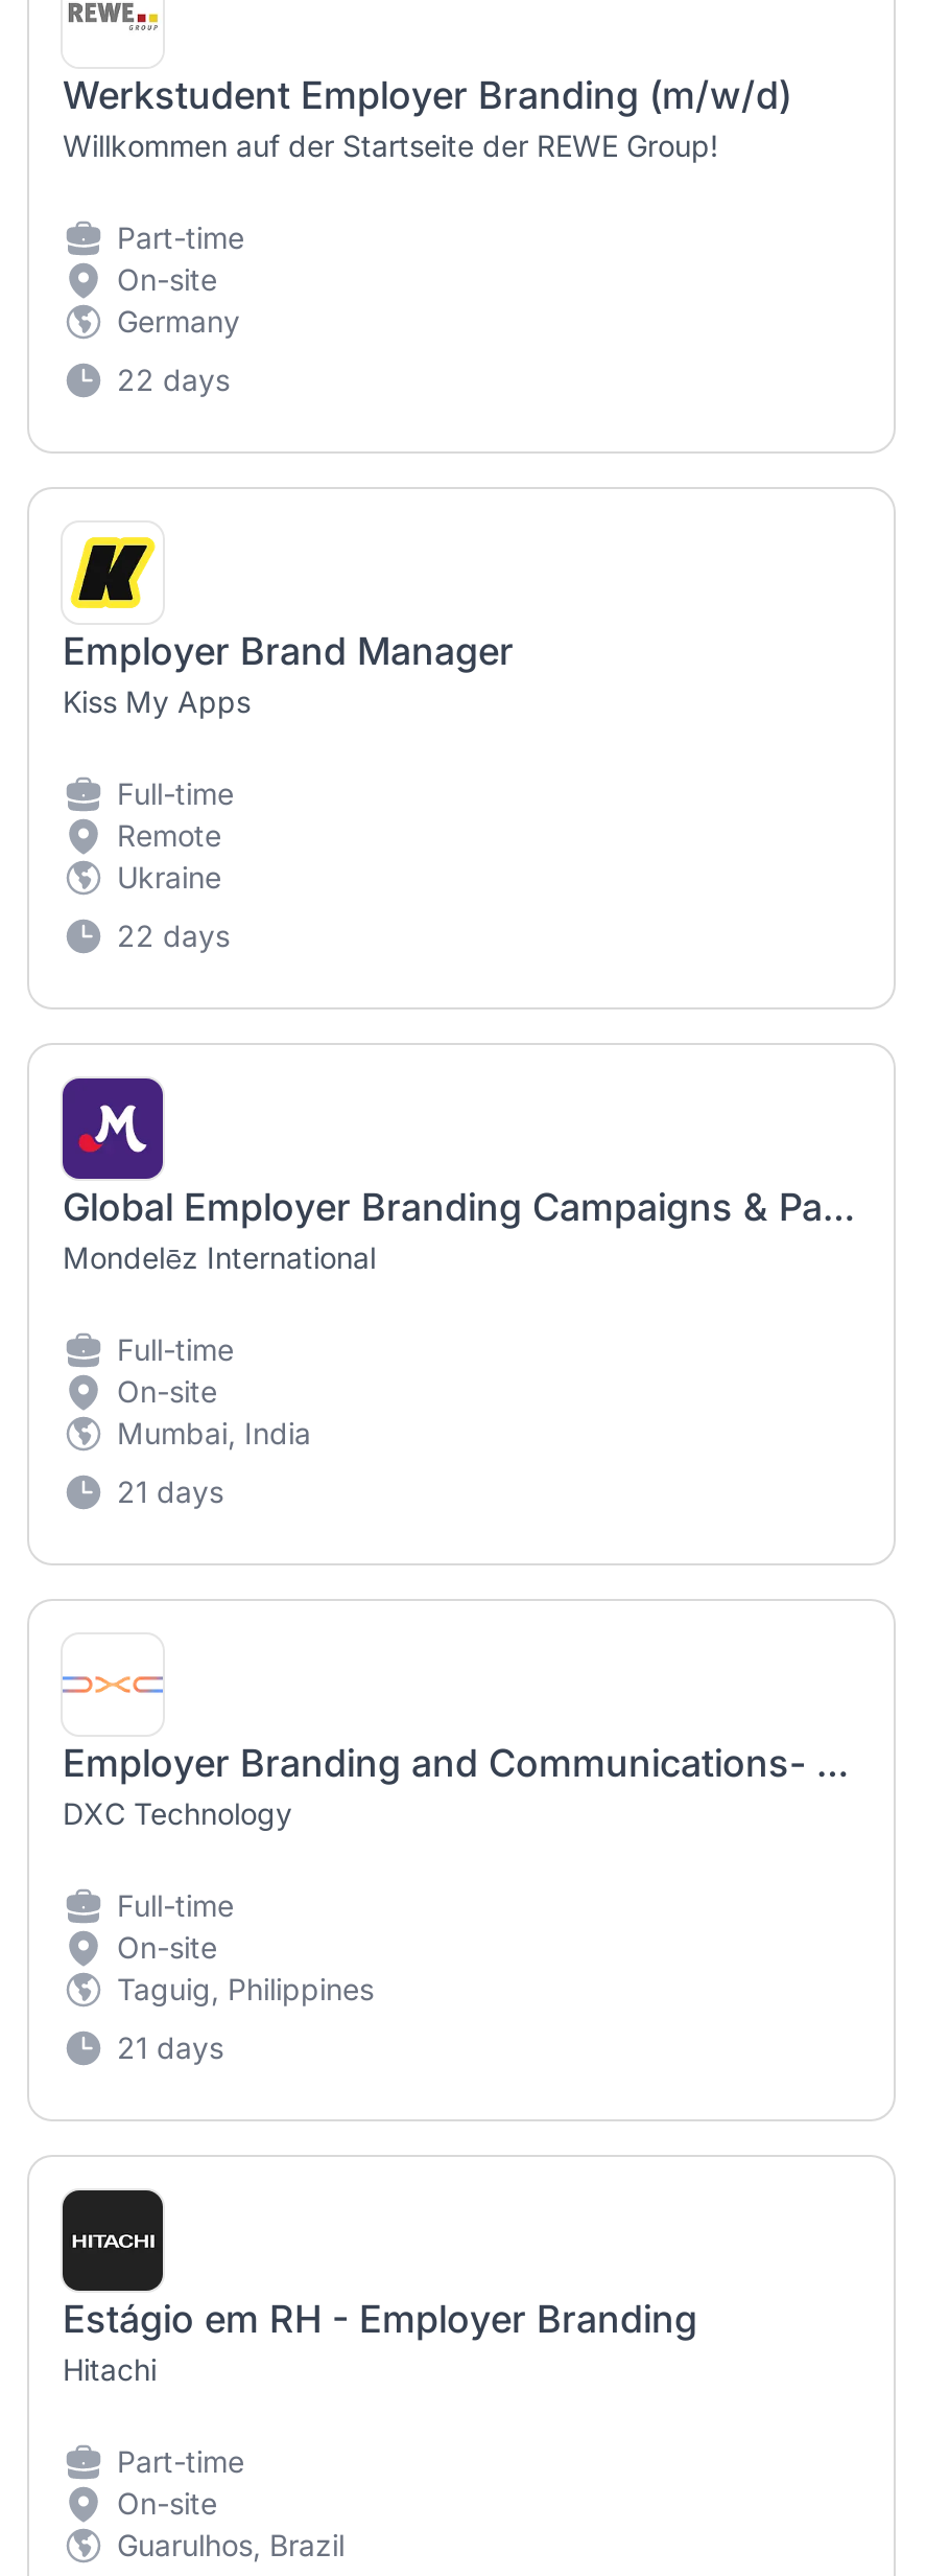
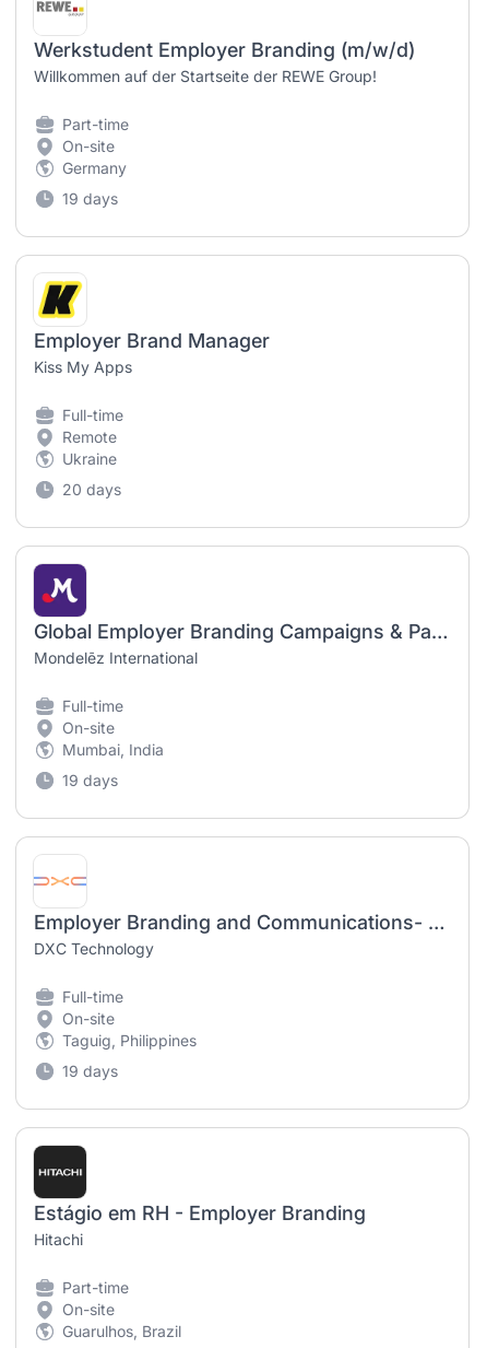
[117,362,230,398] 22 days -> [62,189,118,208] 19 days
[117,918,230,954] 22 days -> [62,480,121,499] 20 days
[117,1474,223,1510] 21 days -> [62,771,118,790] 19 days
[117,2030,223,2066] 21 days -> [62,1062,118,1080] 19 days

